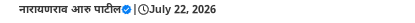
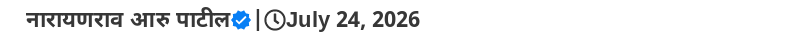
[149,3,216,17] July 22, 2026 -> [286,6,420,34] July 24, 2026

